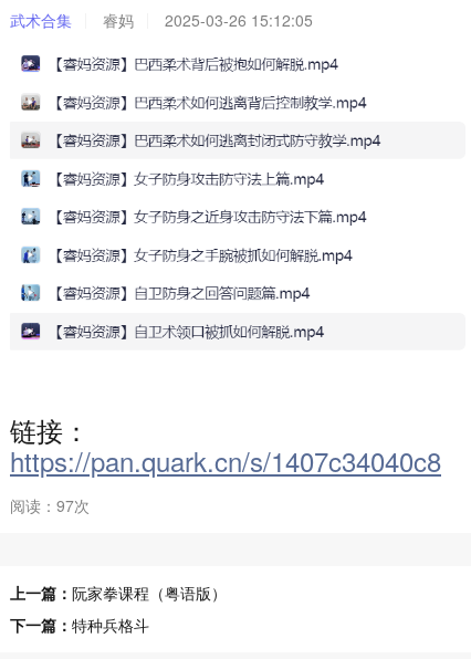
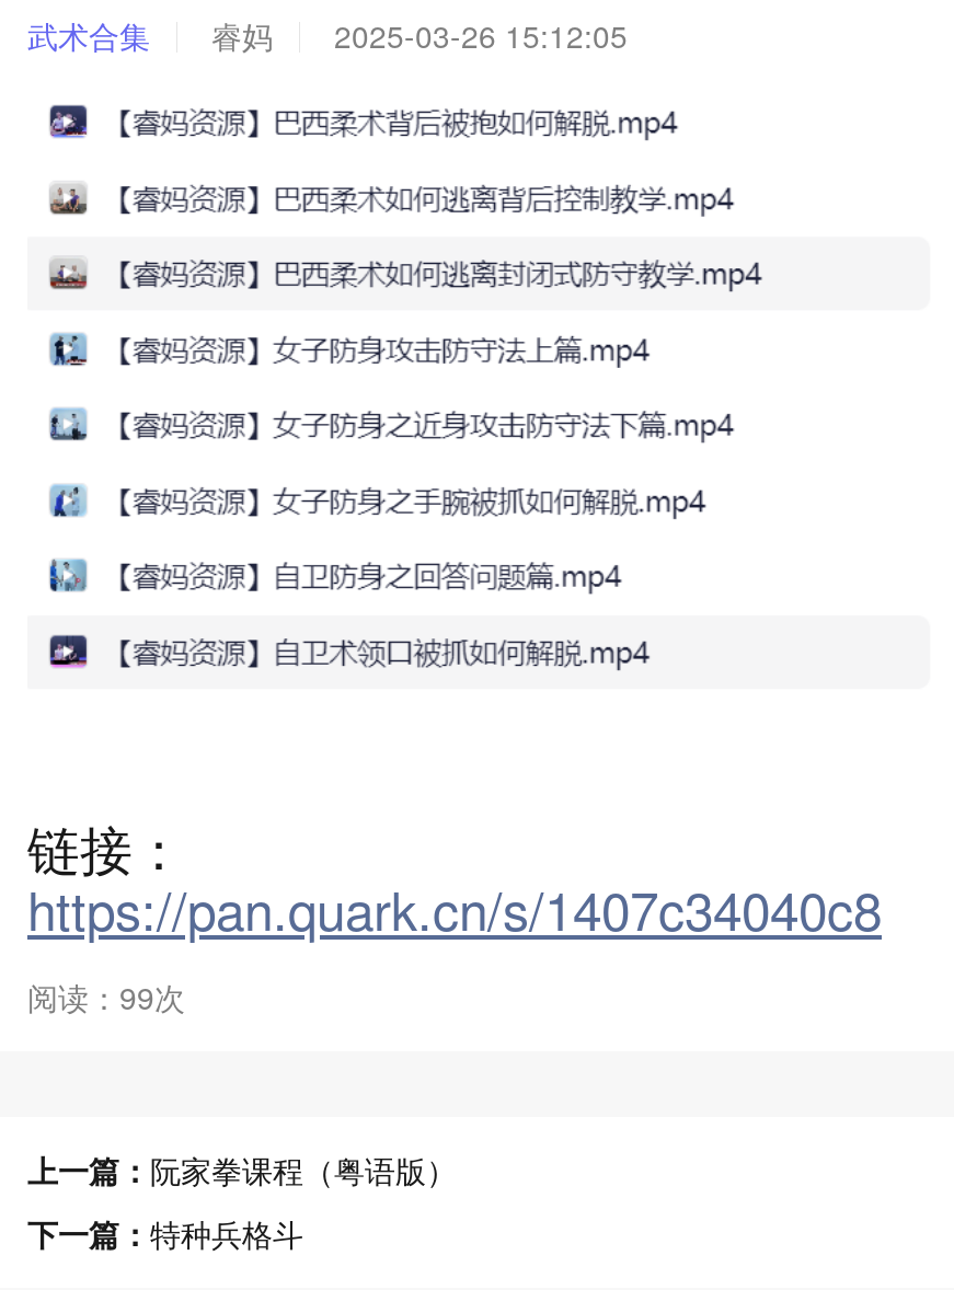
[10,494,90,516] 阅读：97次 -> [27,974,185,1018] 阅读：99次

